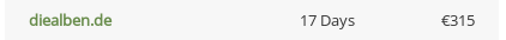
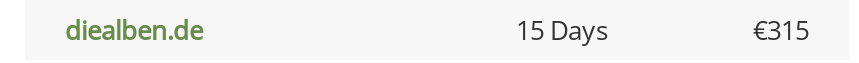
[299,9,354,31] 17 Days -> [516,12,608,48] 15 Days

